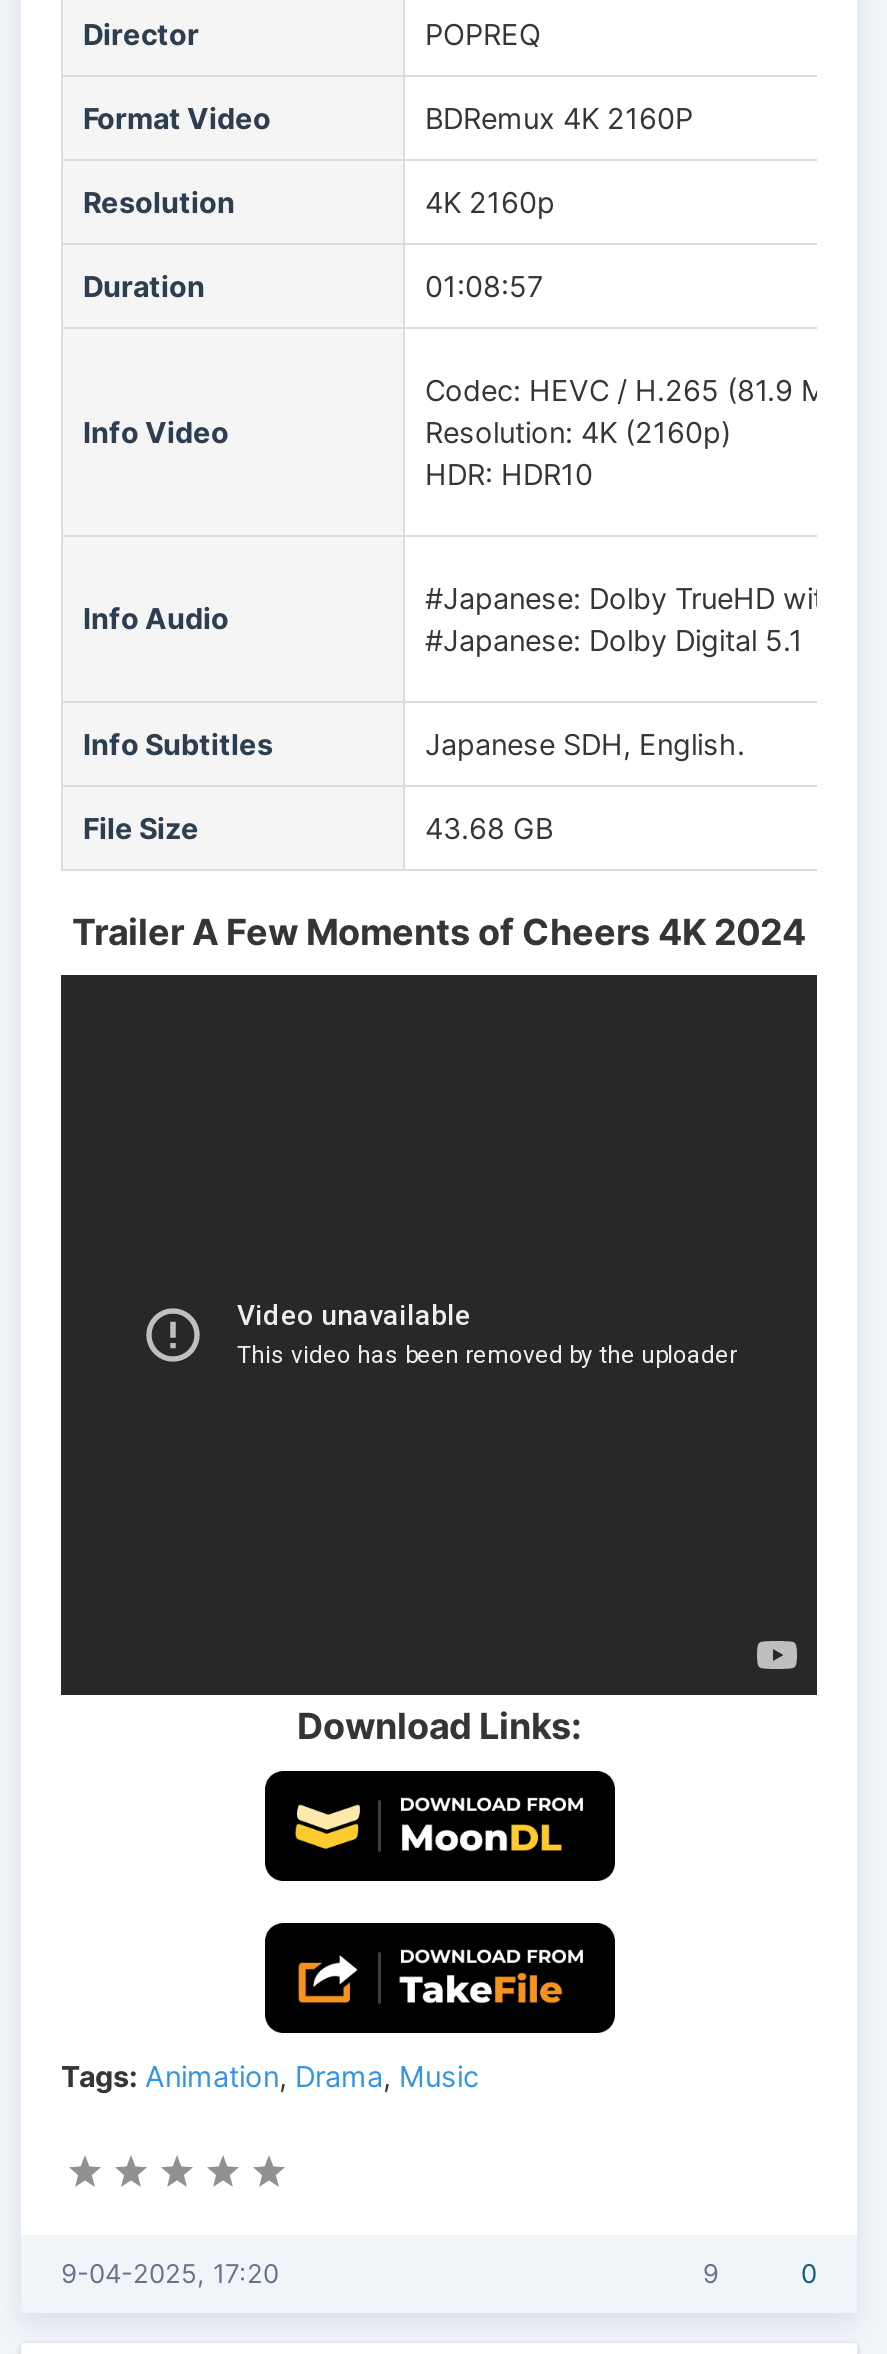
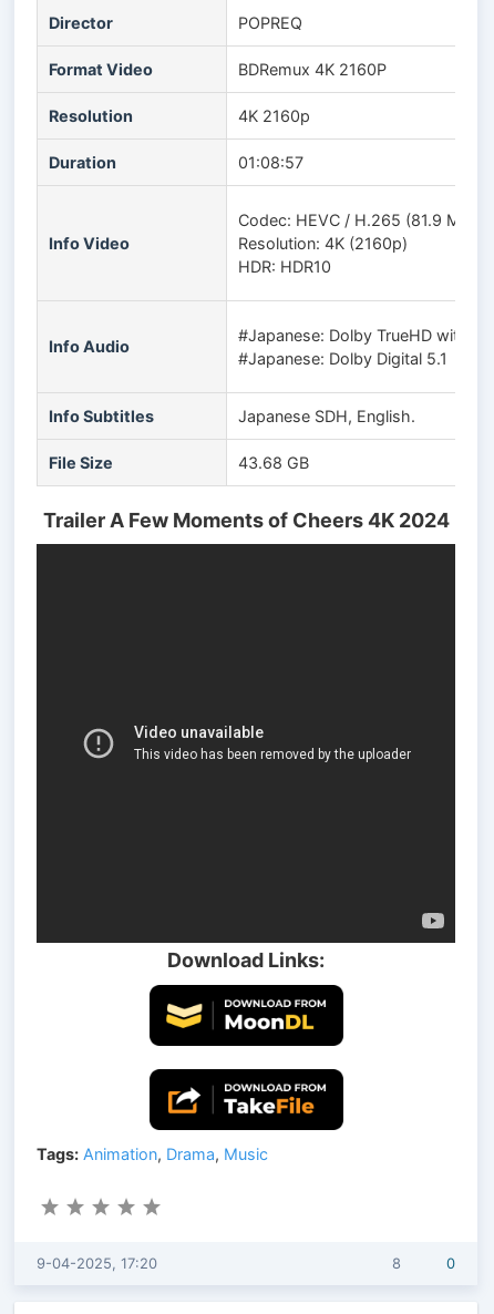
[695,2257,719,2289] 9 -> [387,1254,401,1272] 8

